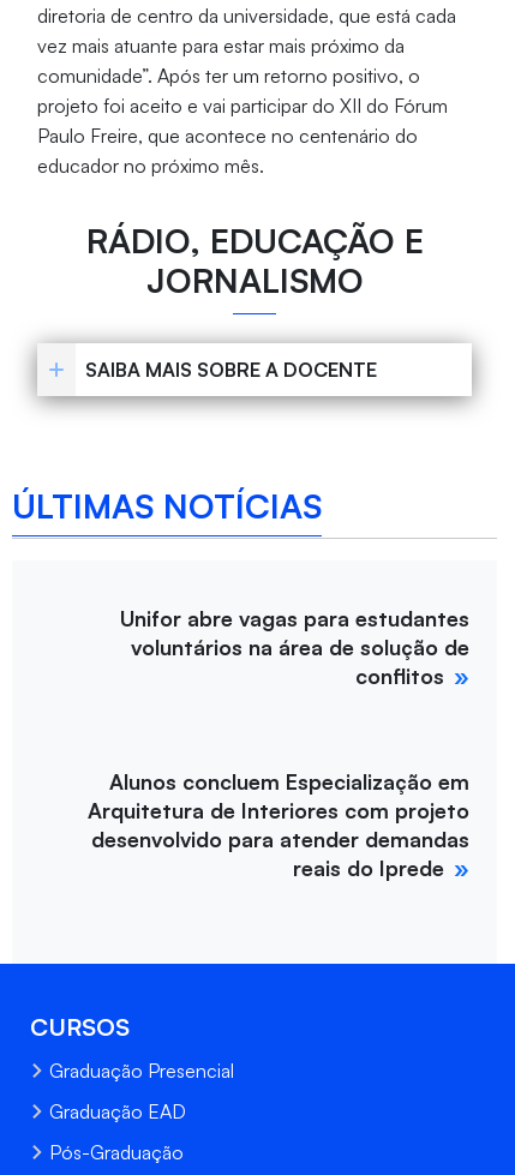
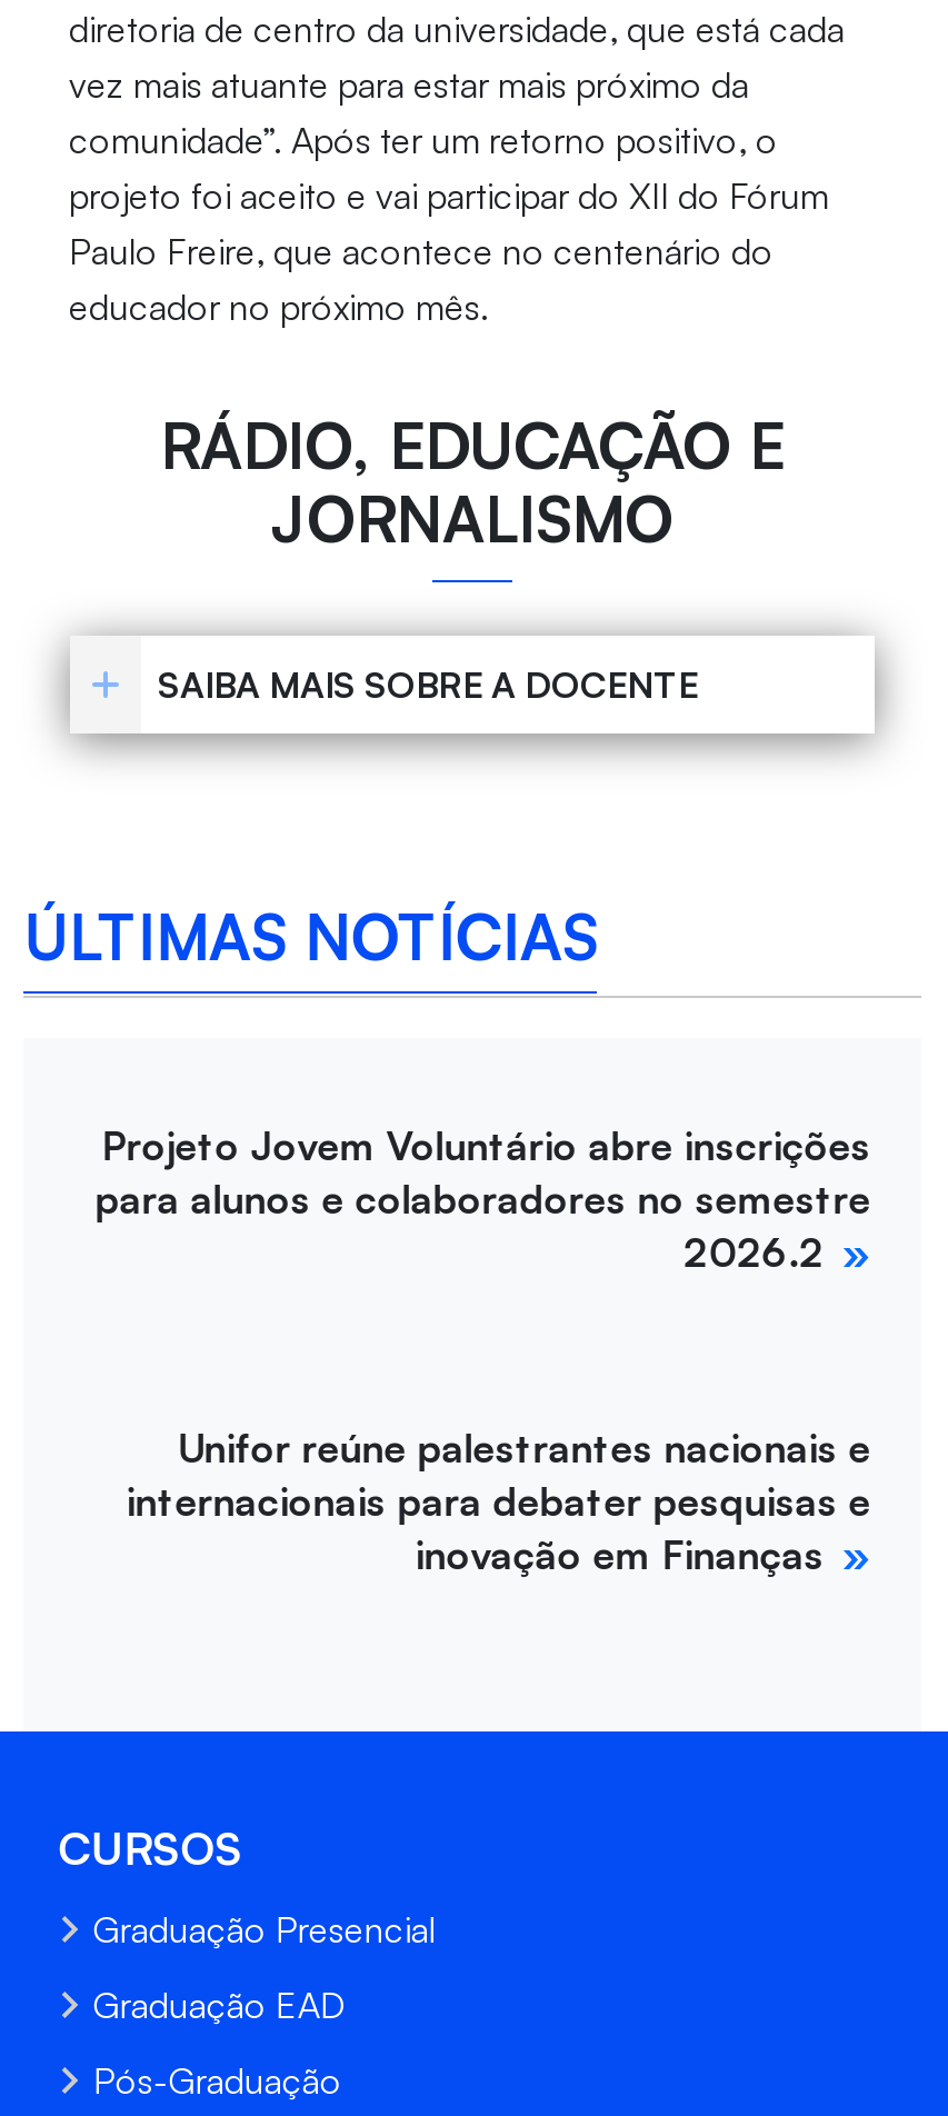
[120,605,470,689] Unifor abre vagas para estudantes | voluntários na área de solução de | conflitos -> [95,1120,871,1275] Projeto Jovem Voluntário abre inscrições | para alunos e colaboradores no semestre | 2026.2
[88,768,470,881] Alunos concluem Especialização em | Arquitetura de Interiores com projeto | desenvolvido para atender demandas | reais do Iprede -> [126,1422,871,1578] Unifor reúne palestrantes nacionais e | internacionais para debater pesquisas e | inovação em Finanças

